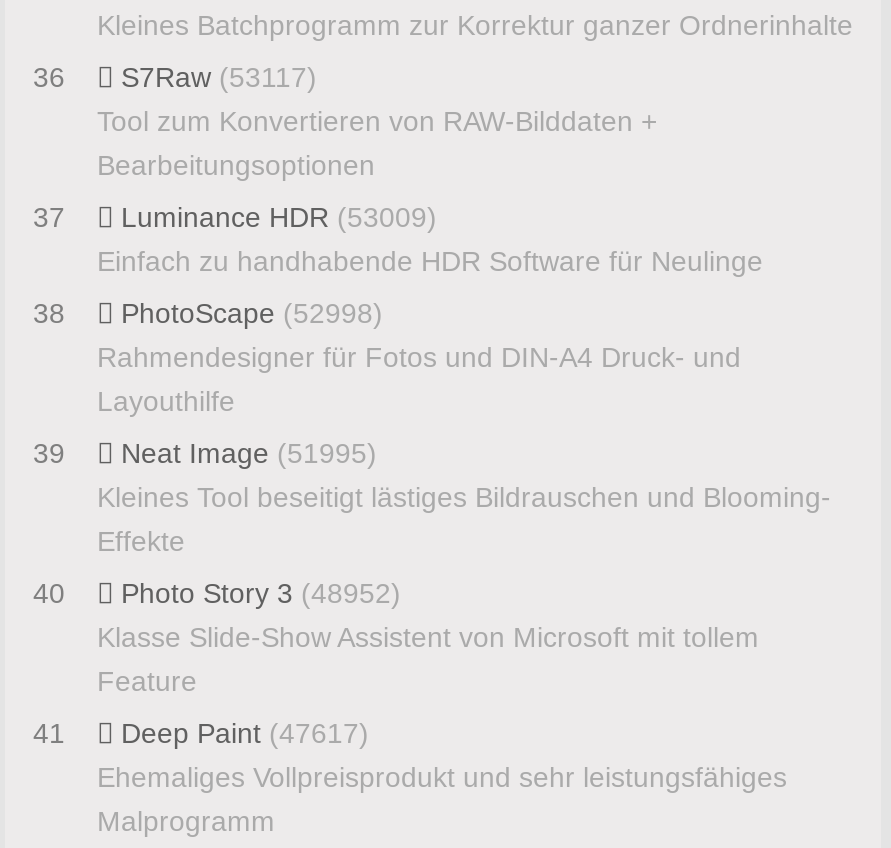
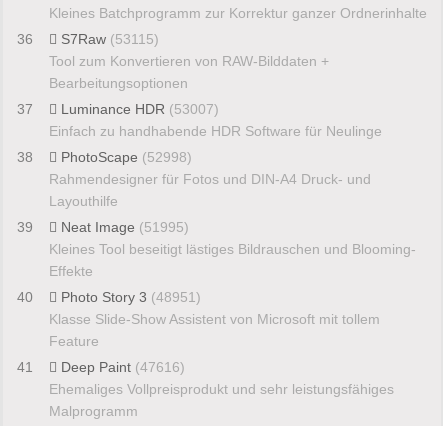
[33,61,317,93] 36 S7Raw (53117) -> [17,31,159,47] 36 S7Raw (53115)
[113,201,437,233] Luminance HDR (53009) -> [57,101,219,117] Luminance HDR (53007)
[33,577,401,609] 40 Photo Story 3 (48952) -> [17,289,201,305] 40 Photo Story 3 (48951)
[33,717,369,749] 41 Deep Paint (47617) -> [17,359,185,375] 41 Deep Paint (47616)

